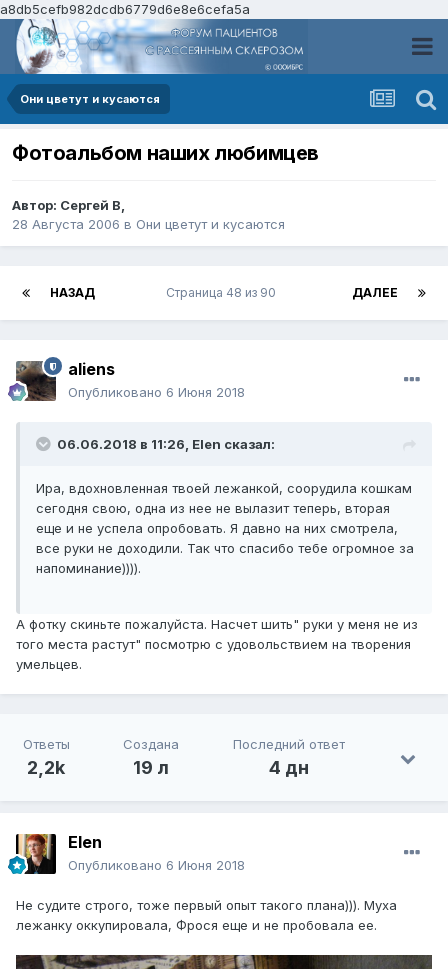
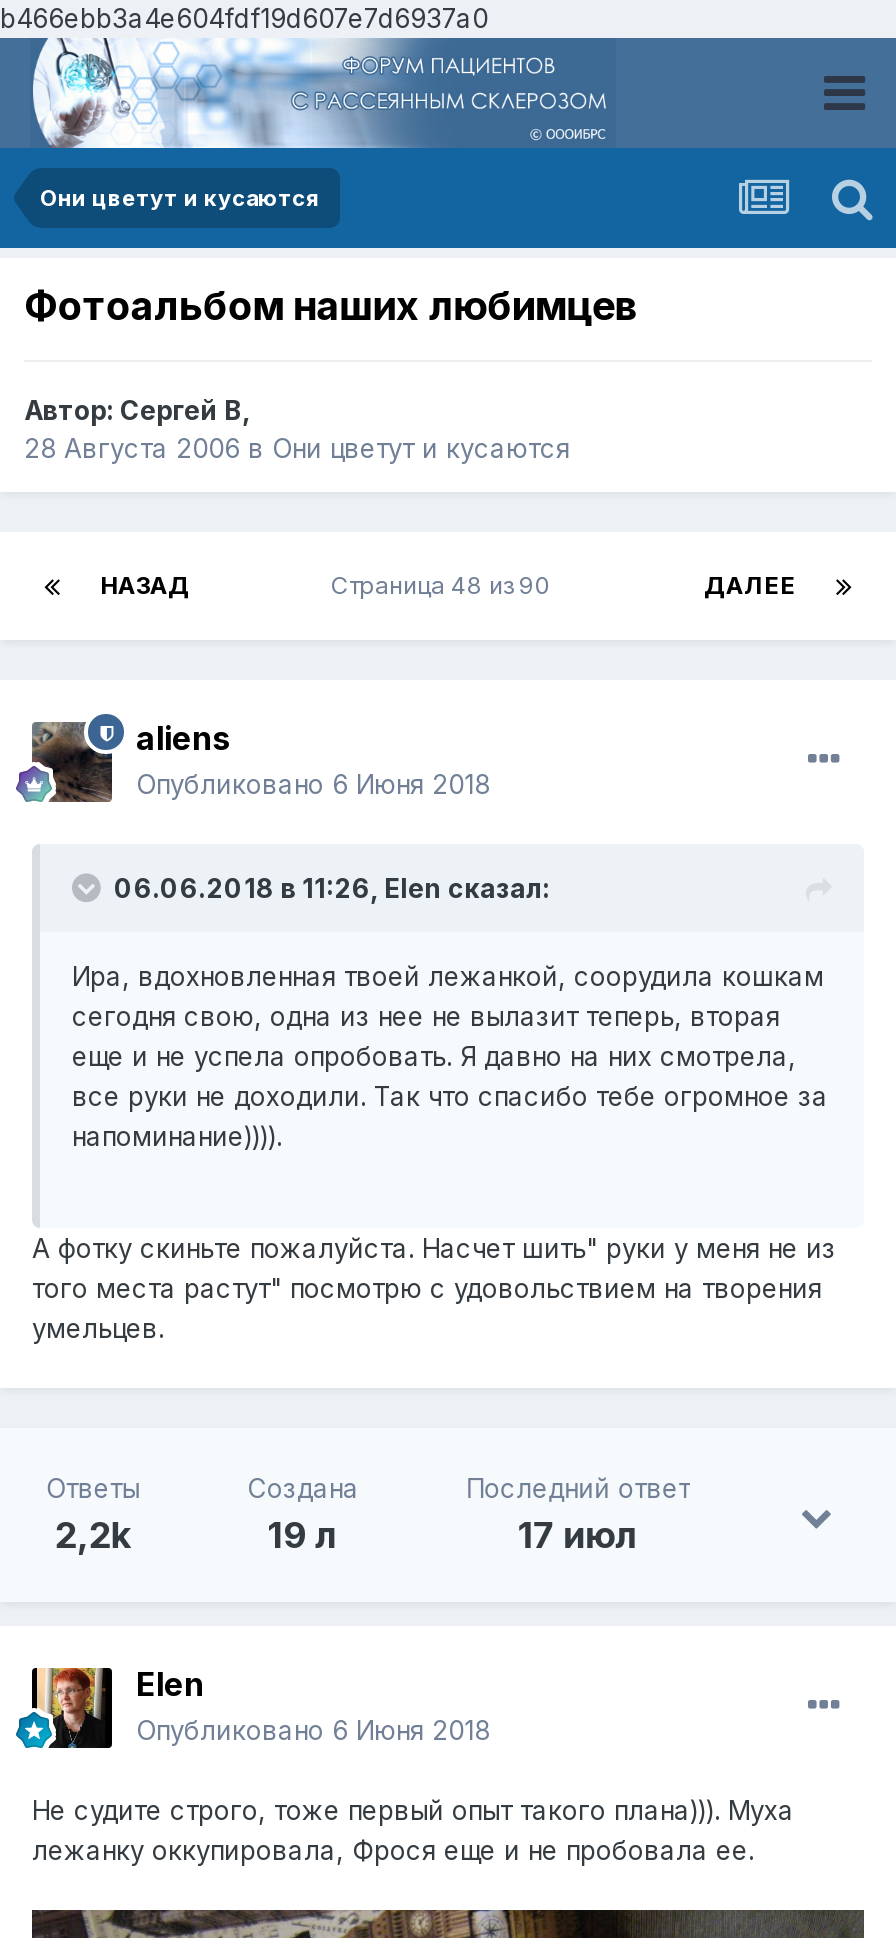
[0,1,250,17] a8db5cefb982dcdb6779d6e8e6cefa5a -> [0,2,488,34] b466ebb3a4e604fdf19d607e7d6937a0
[269,757,309,778] 4 дн -> [517,1515,639,1557] 17 июл

